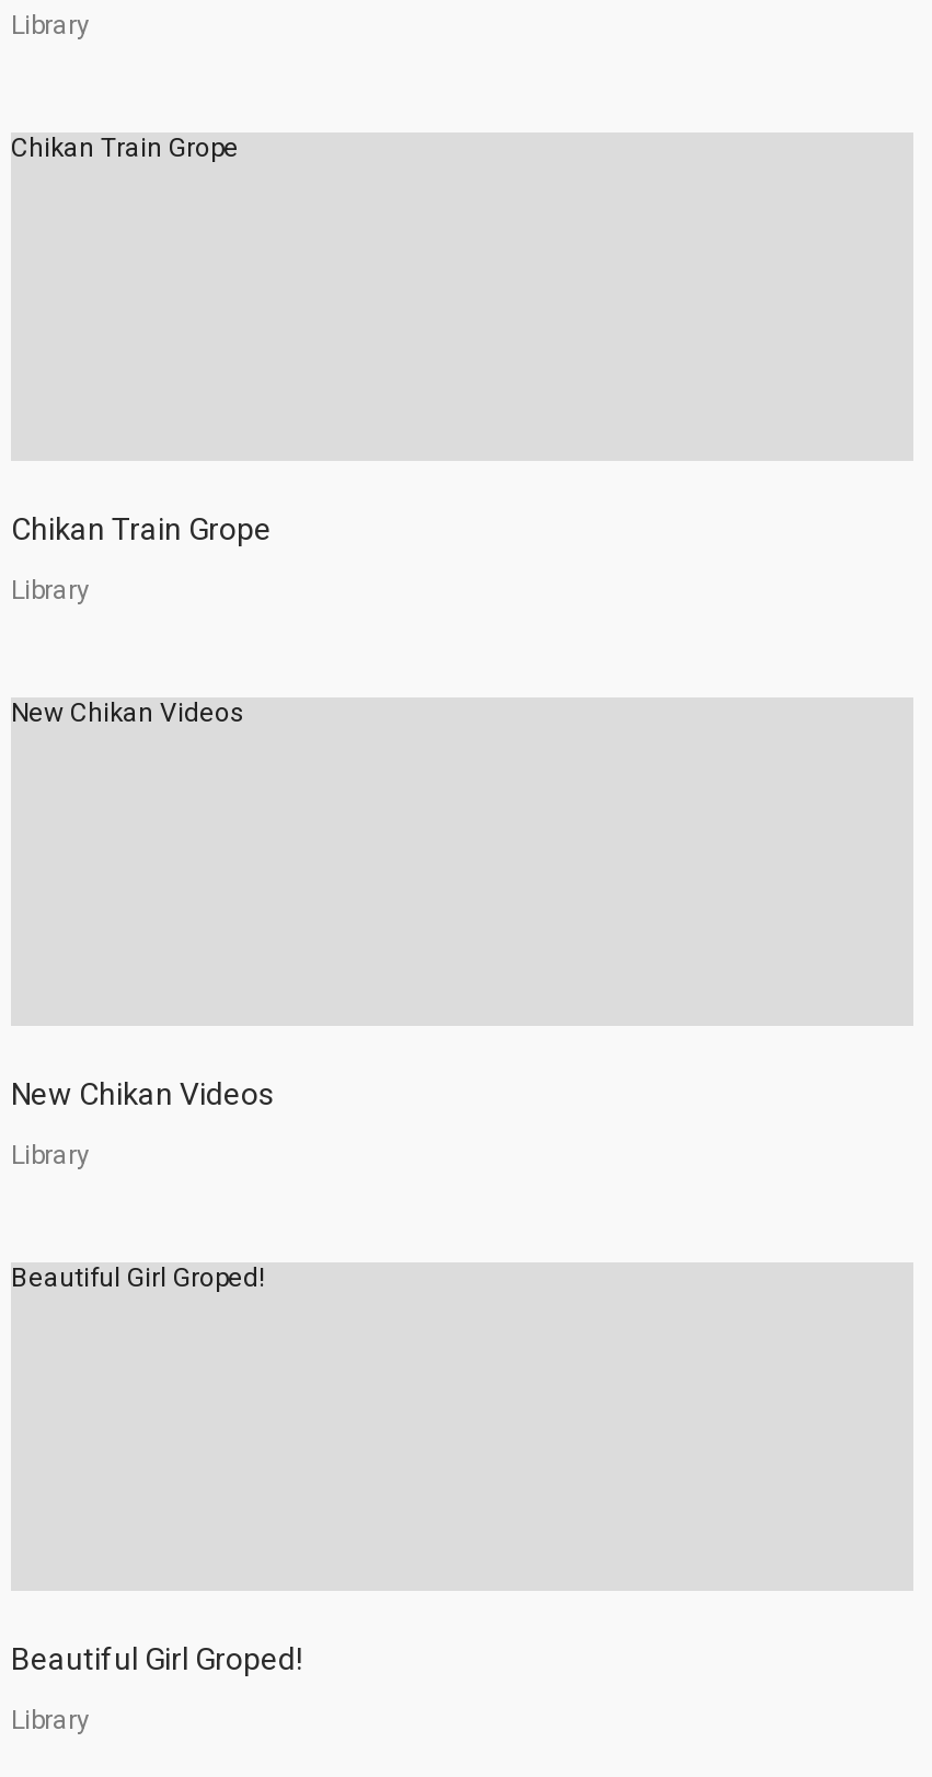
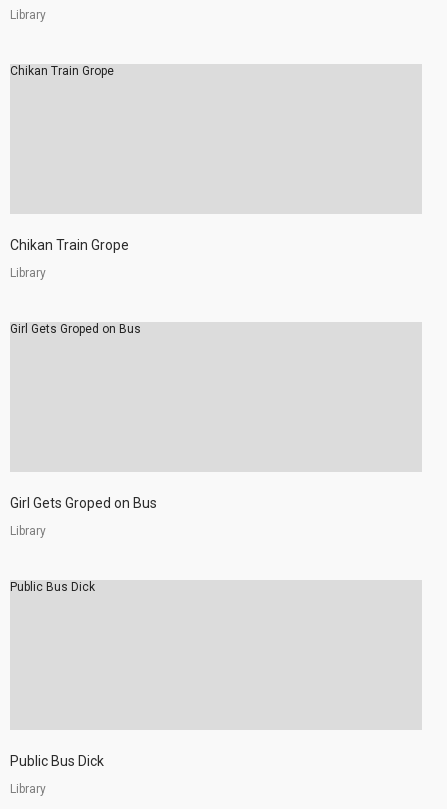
[11,697,245,727] New Chikan Videos -> [10,322,141,336] Girl Gets Groped on Bus
[11,1075,274,1110] New Chikan Videos -> [10,495,157,511] Girl Gets Groped on Bus
[11,1262,265,1292] Beautiful Girl Groped! -> [10,580,95,594] Public Bus Dick
[11,1640,302,1675] Beautiful Girl Groped! -> [10,753,104,769] Public Bus Dick

